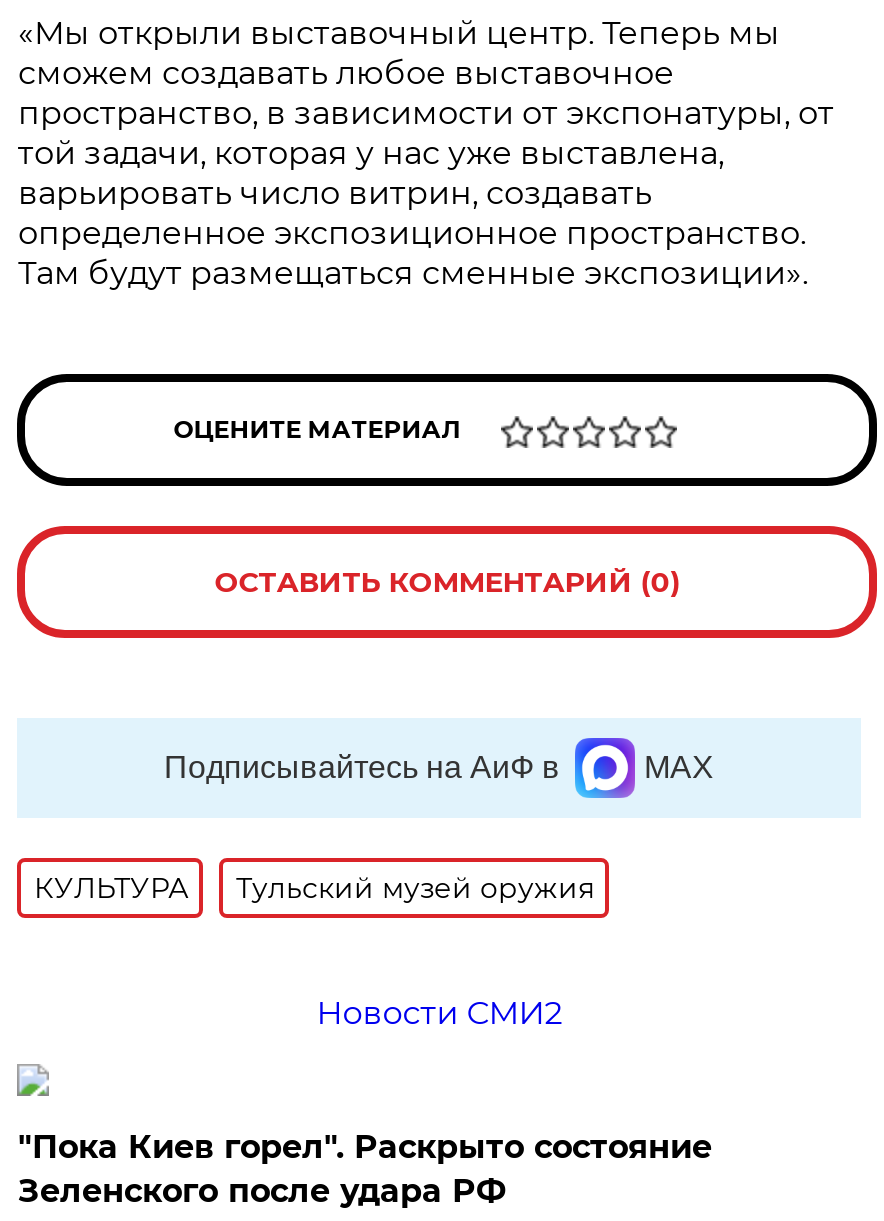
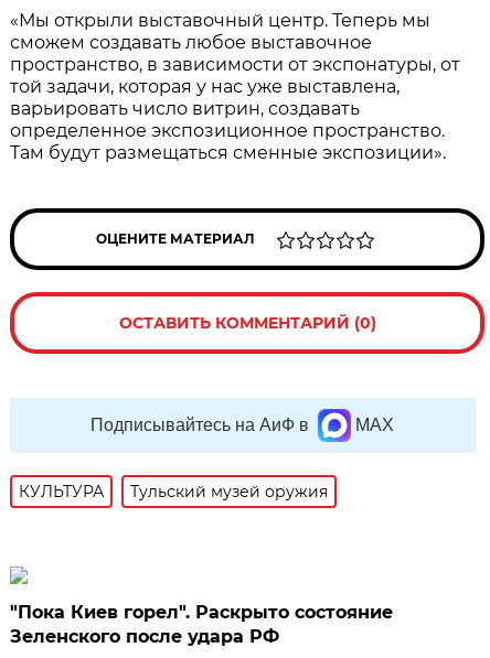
[316,994,562,1032] Новости СМИ2 -> none

